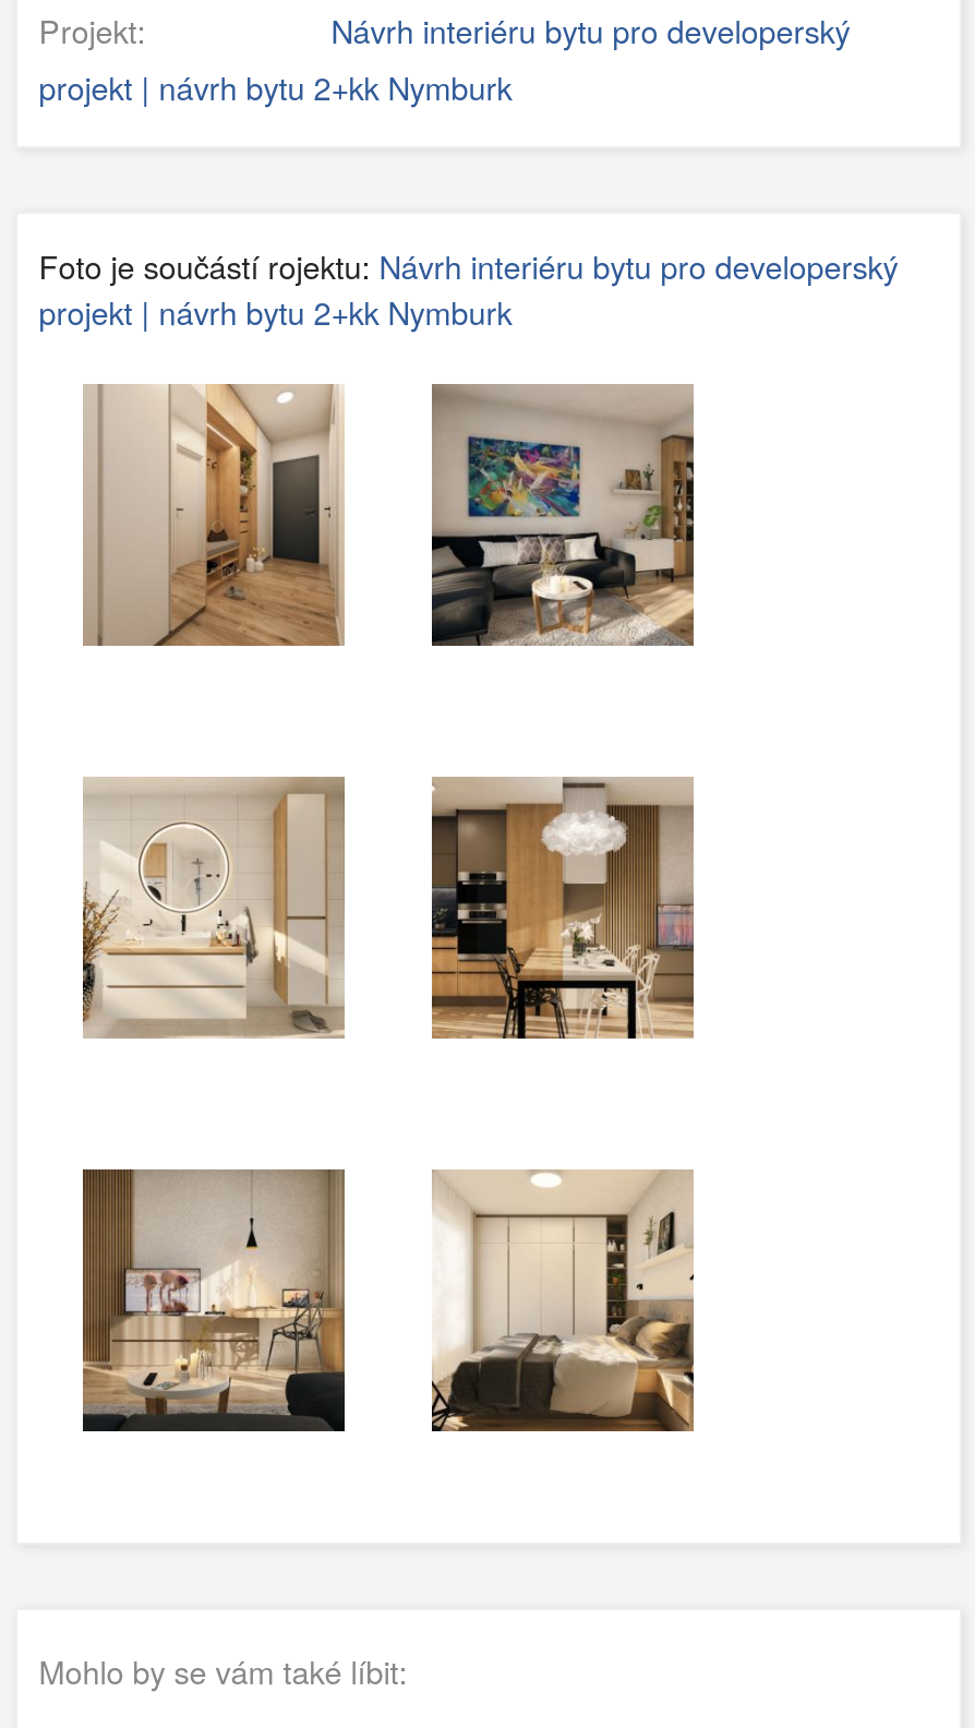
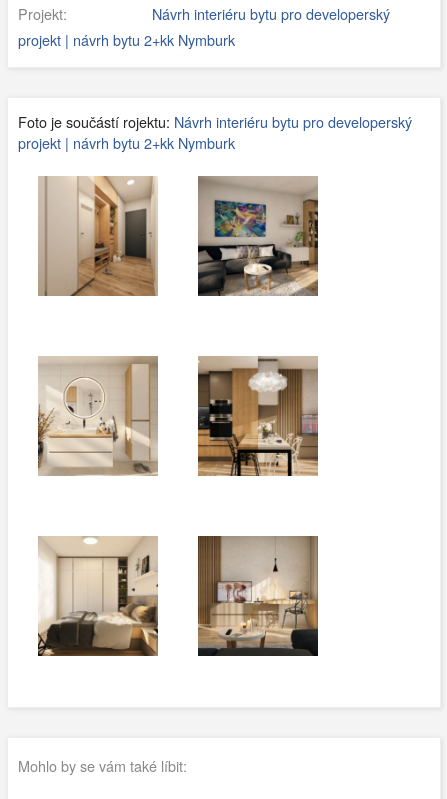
[81,1169,347,1433] [image] -> [38,536,159,657] [image]
[432,1169,696,1433] [image] -> [197,536,319,657] [image]

